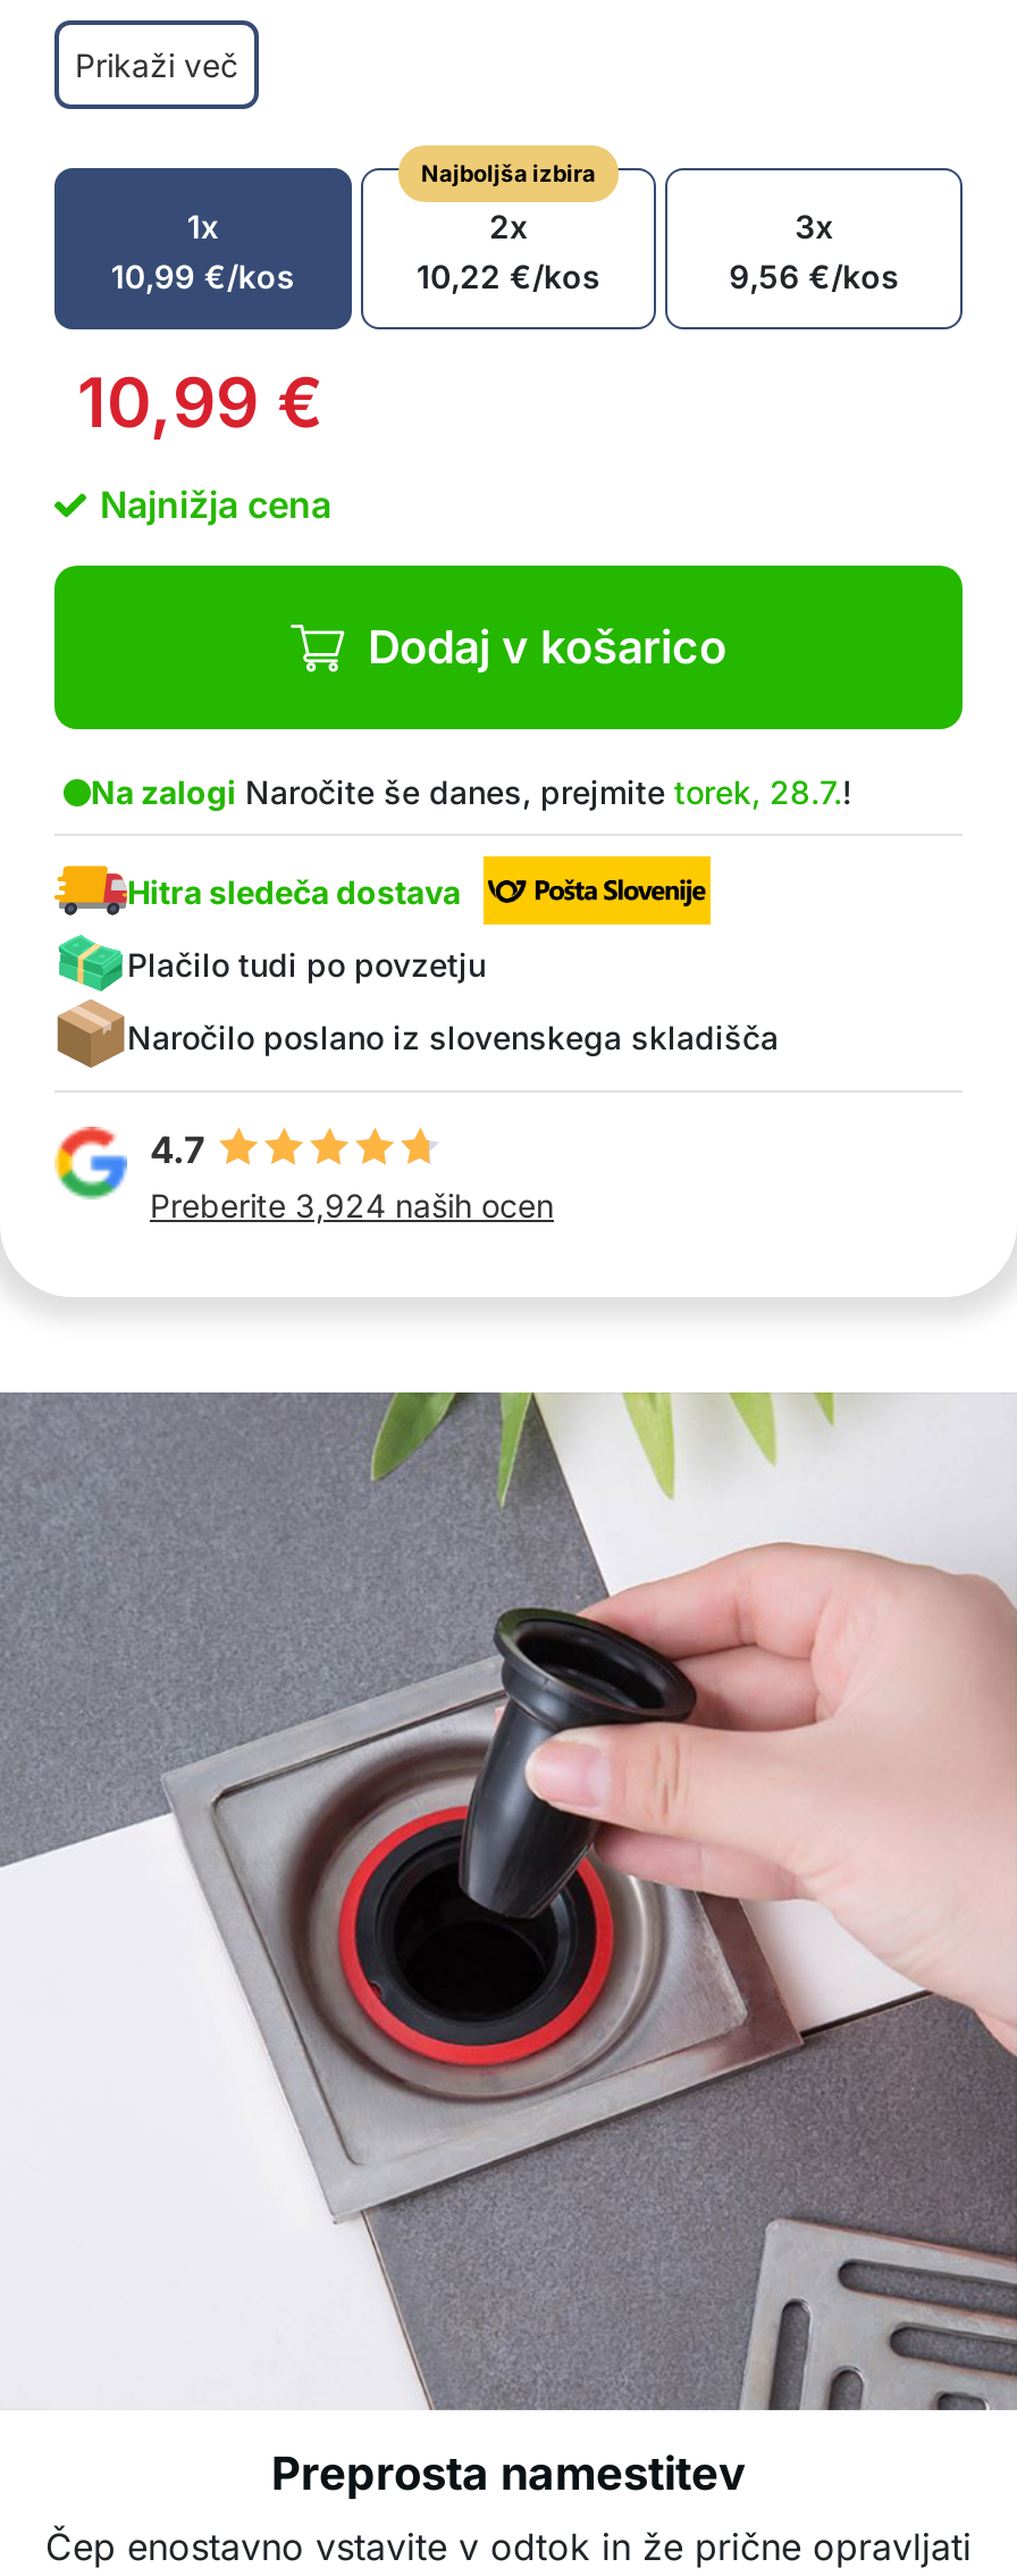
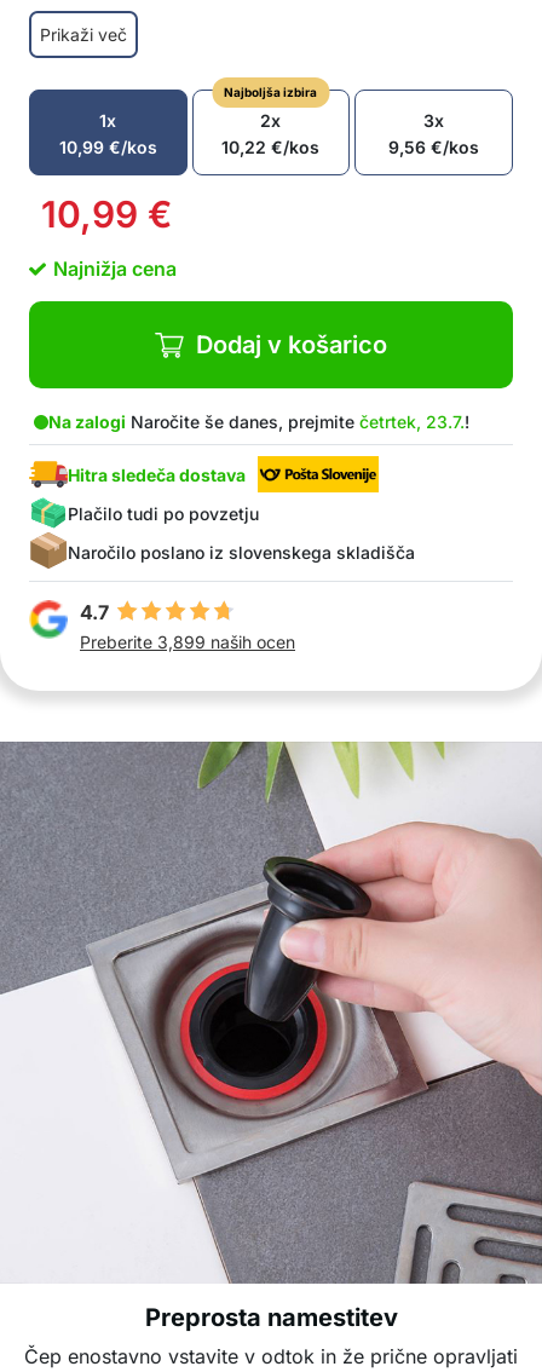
[91,772,851,811] Na zalogi Naročite še danes, prejmite torek, 28.7.! -> [48,411,469,432] Na zalogi Naročite še danes, prejmite četrtek, 23.7.!
[150,1186,554,1224] Preberite 3,924 naših ocen -> [80,632,295,652] Preberite 3,899 naših ocen

